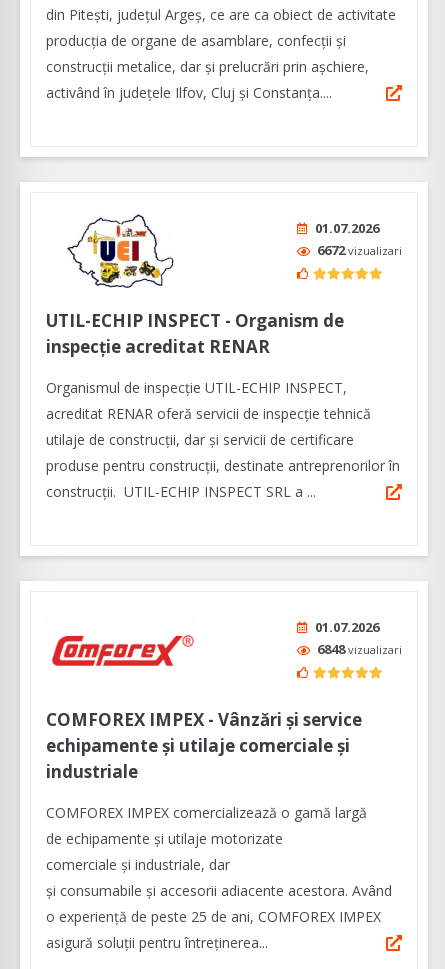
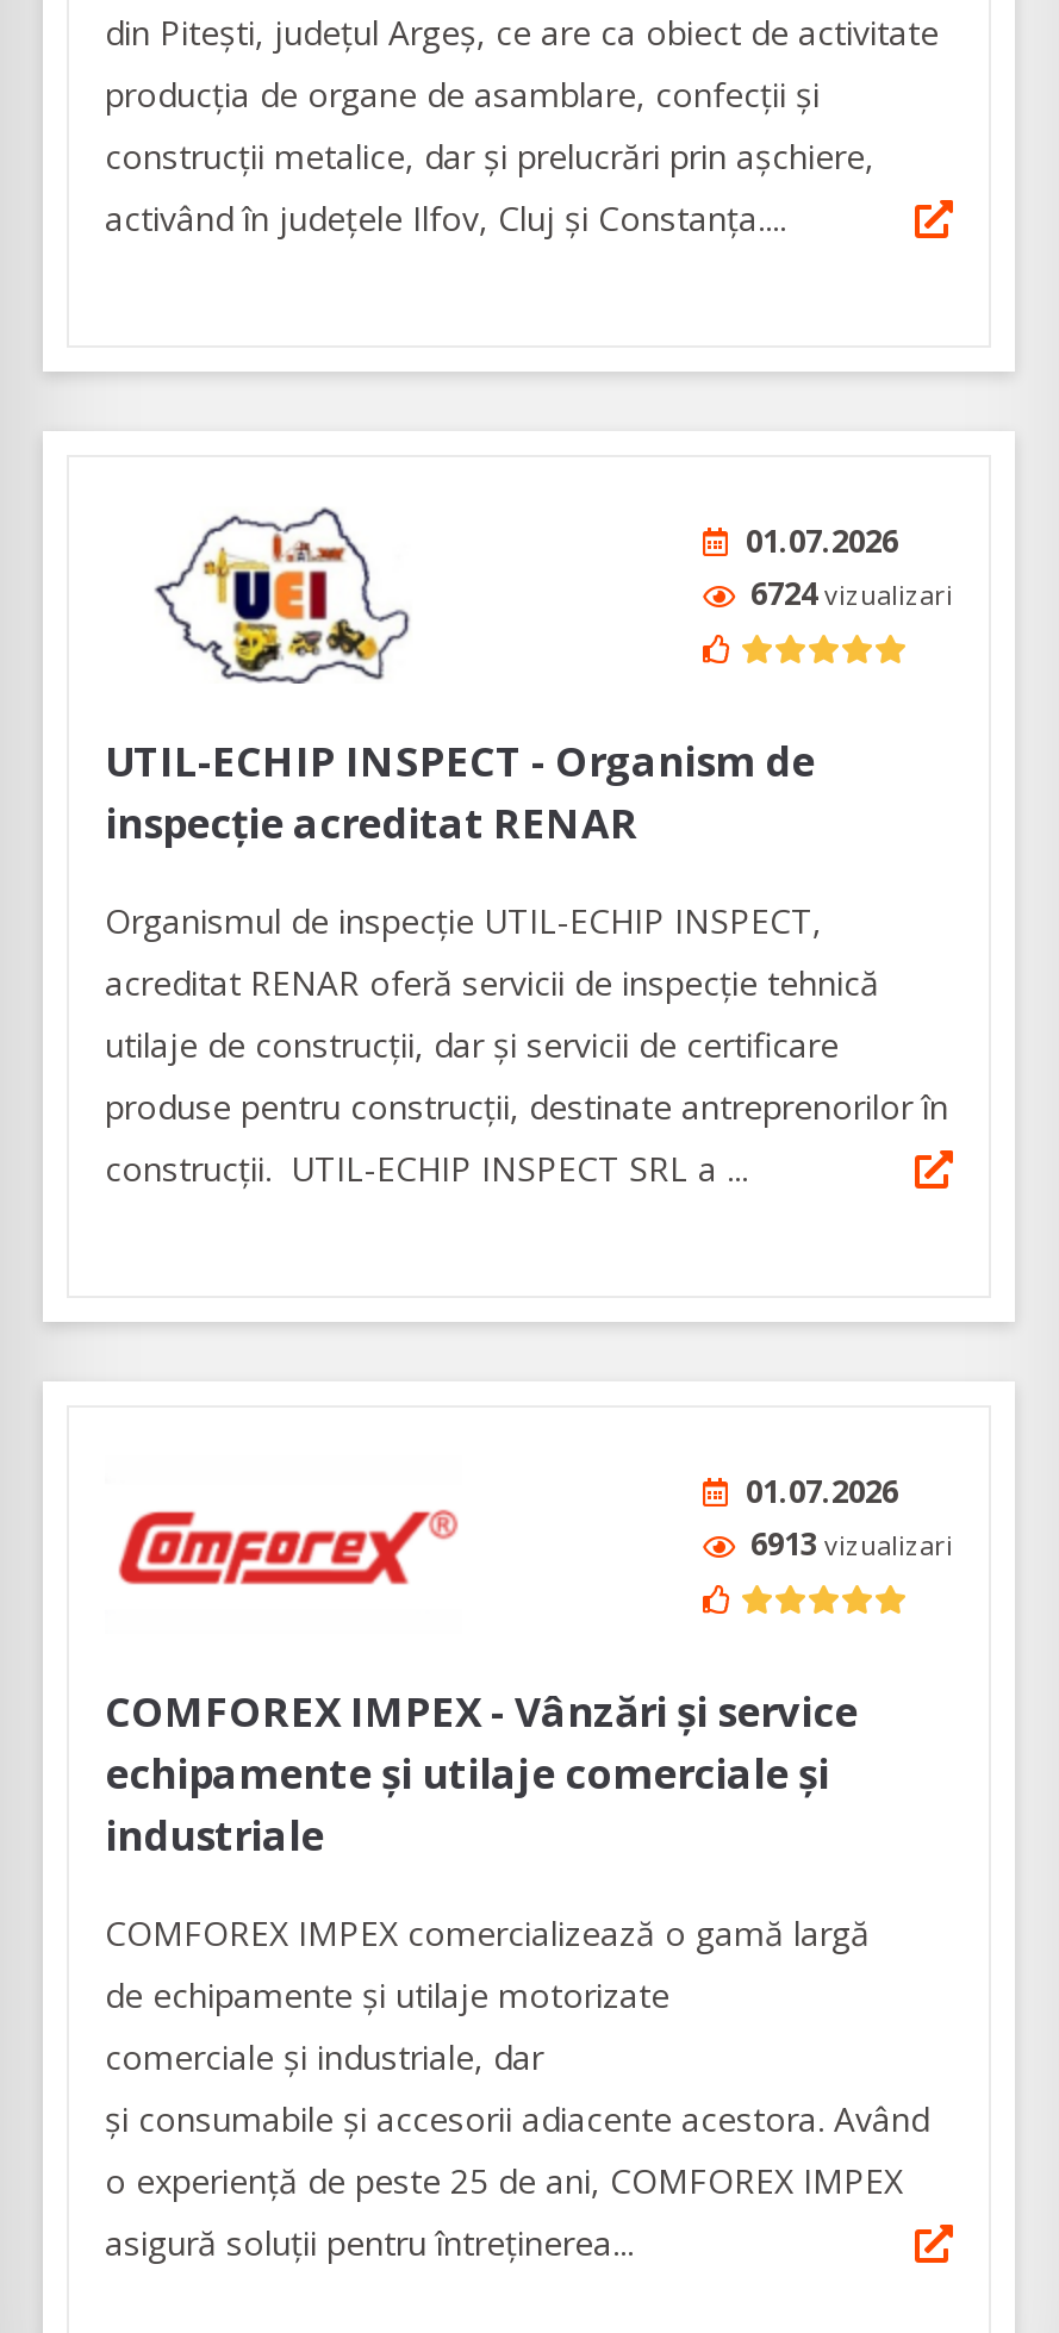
[317,241,402,259] 6672vizualizari -> [750,573,953,615] 6724vizualizari
[317,640,402,658] 6848 vizualizari -> [750,1523,953,1566] 6913 vizualizari

